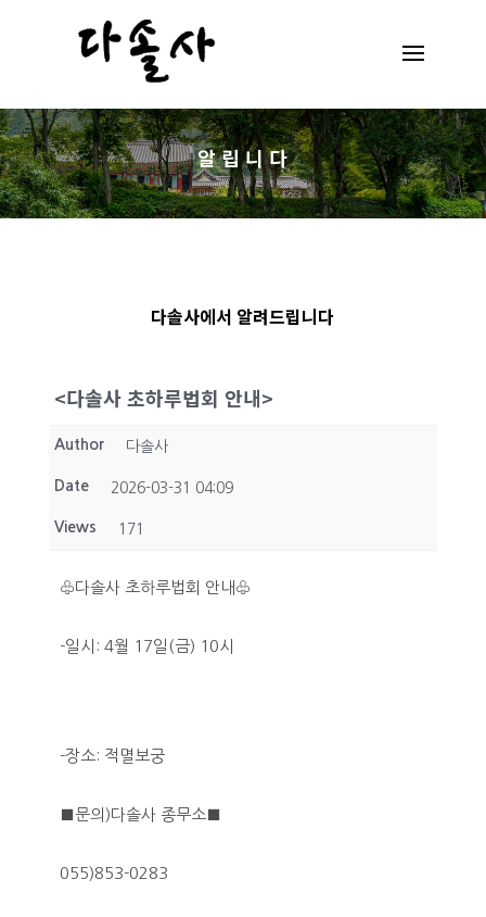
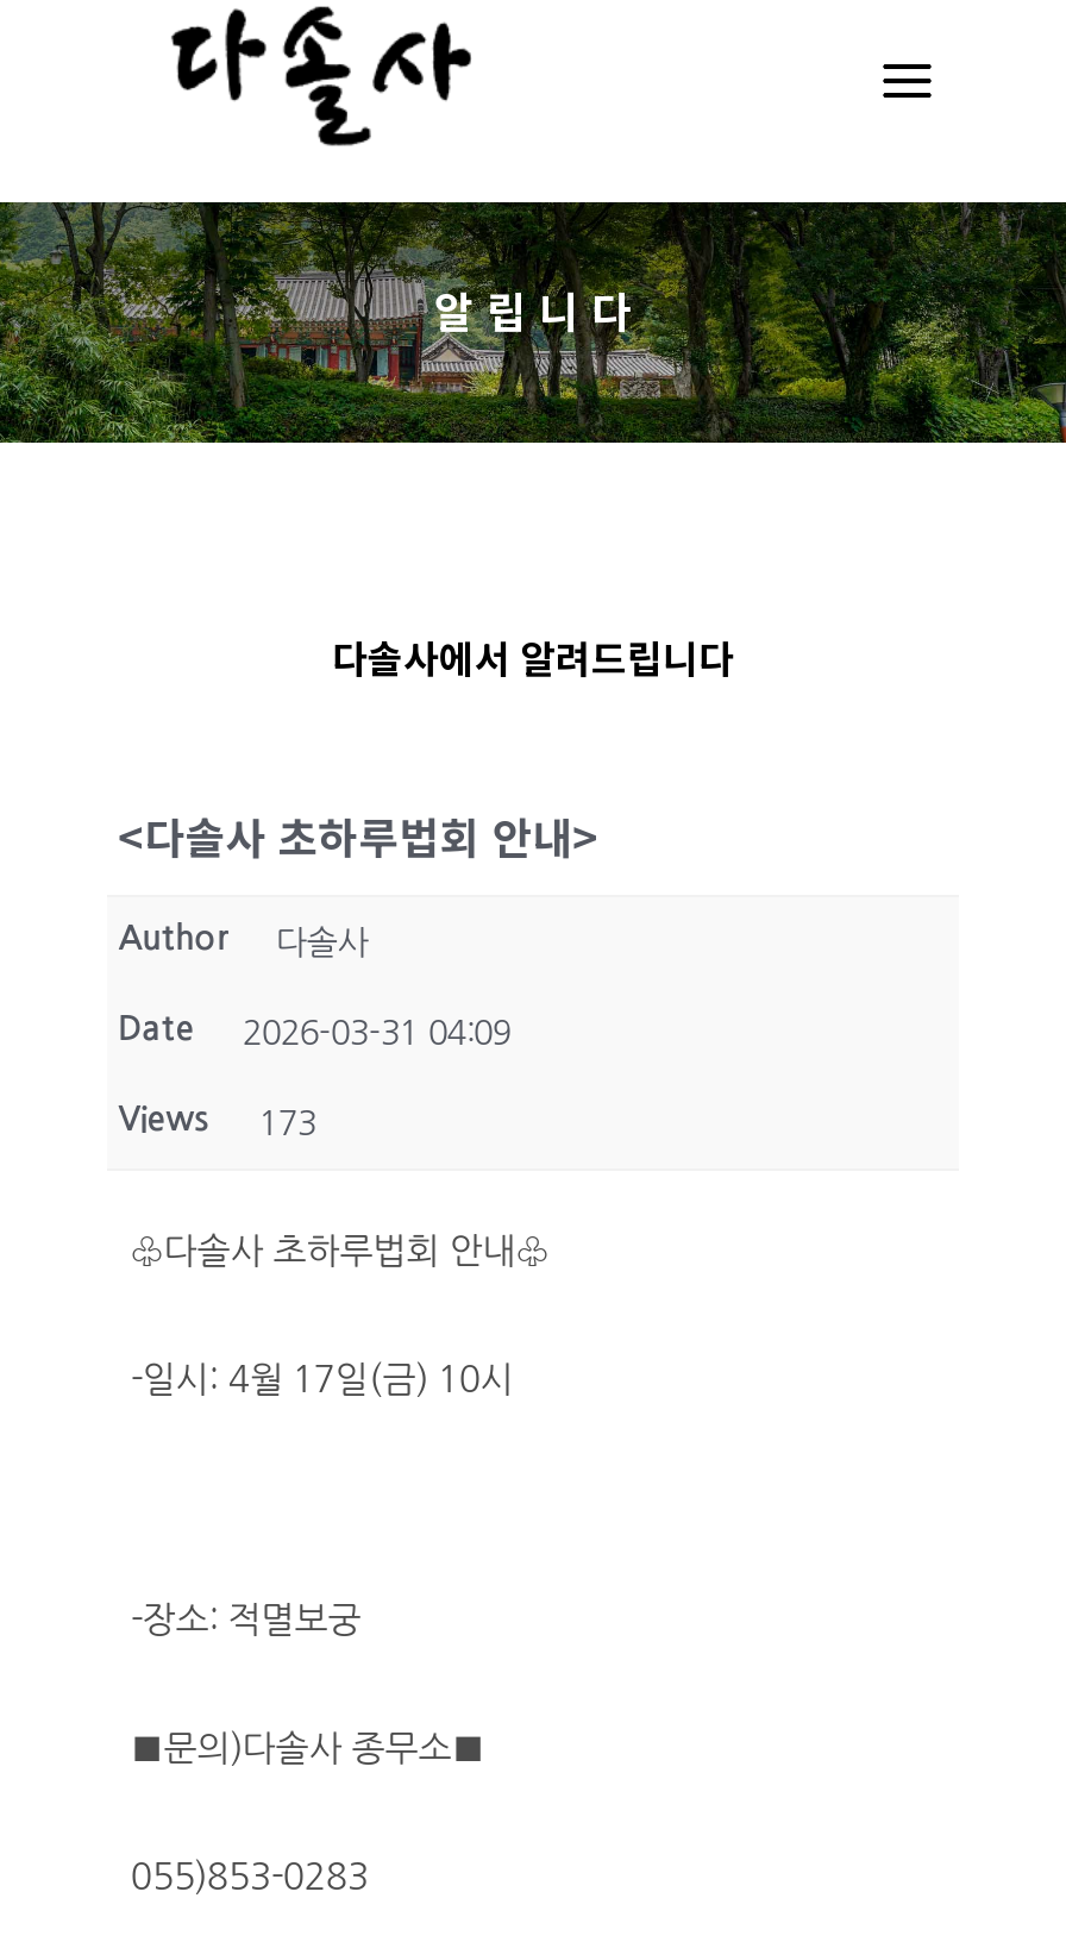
[54,519,144,537] Views 171 -> [118,1102,316,1140] Views 173

